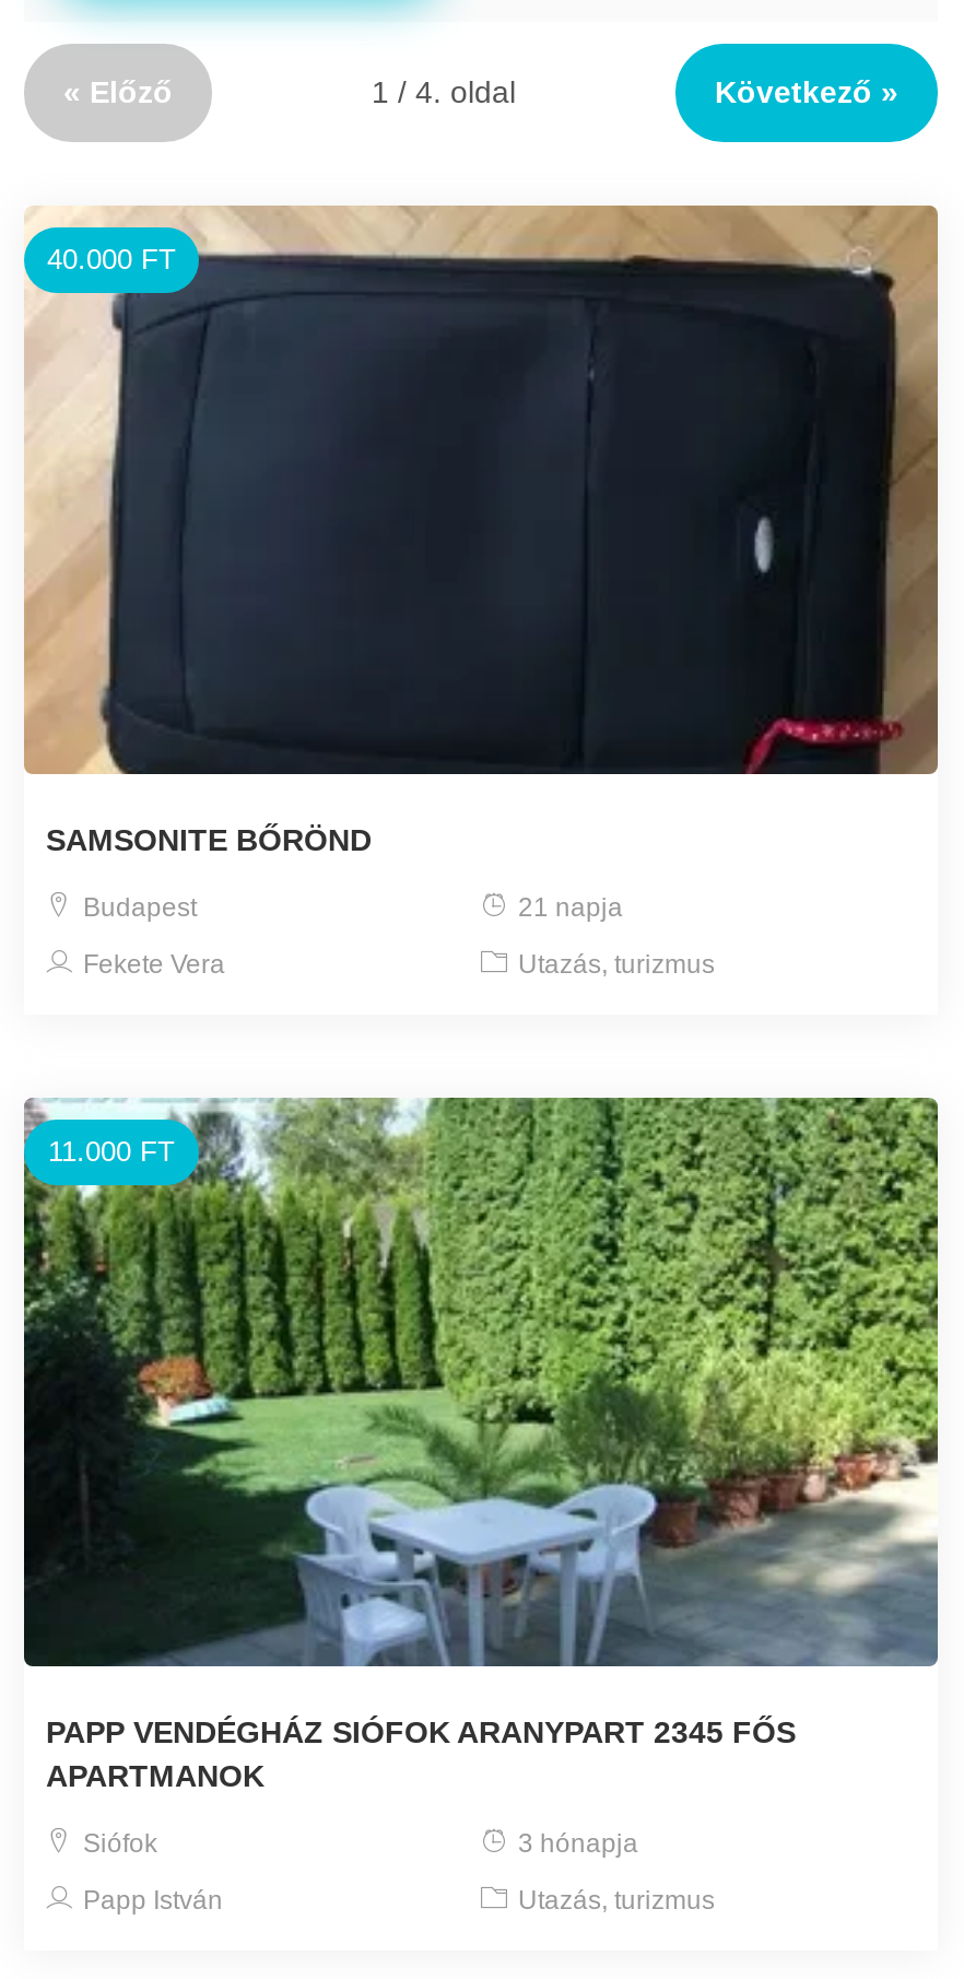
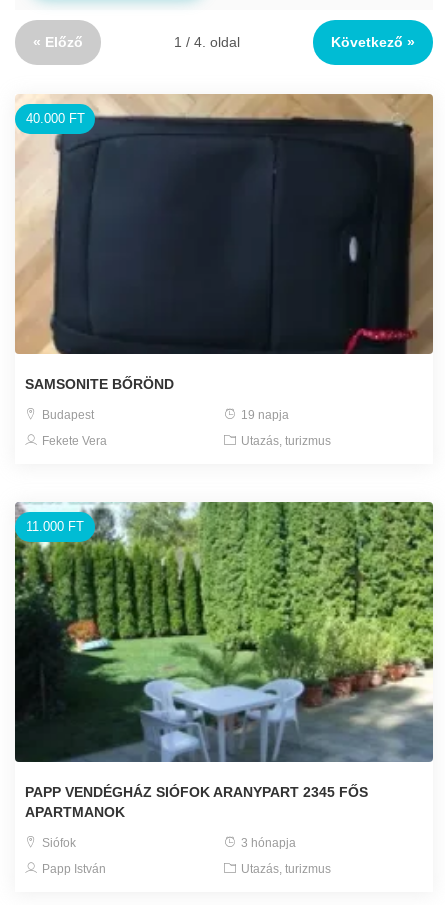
[512,892,623,923] 21 napja -> [238,408,289,422] 19 napja

